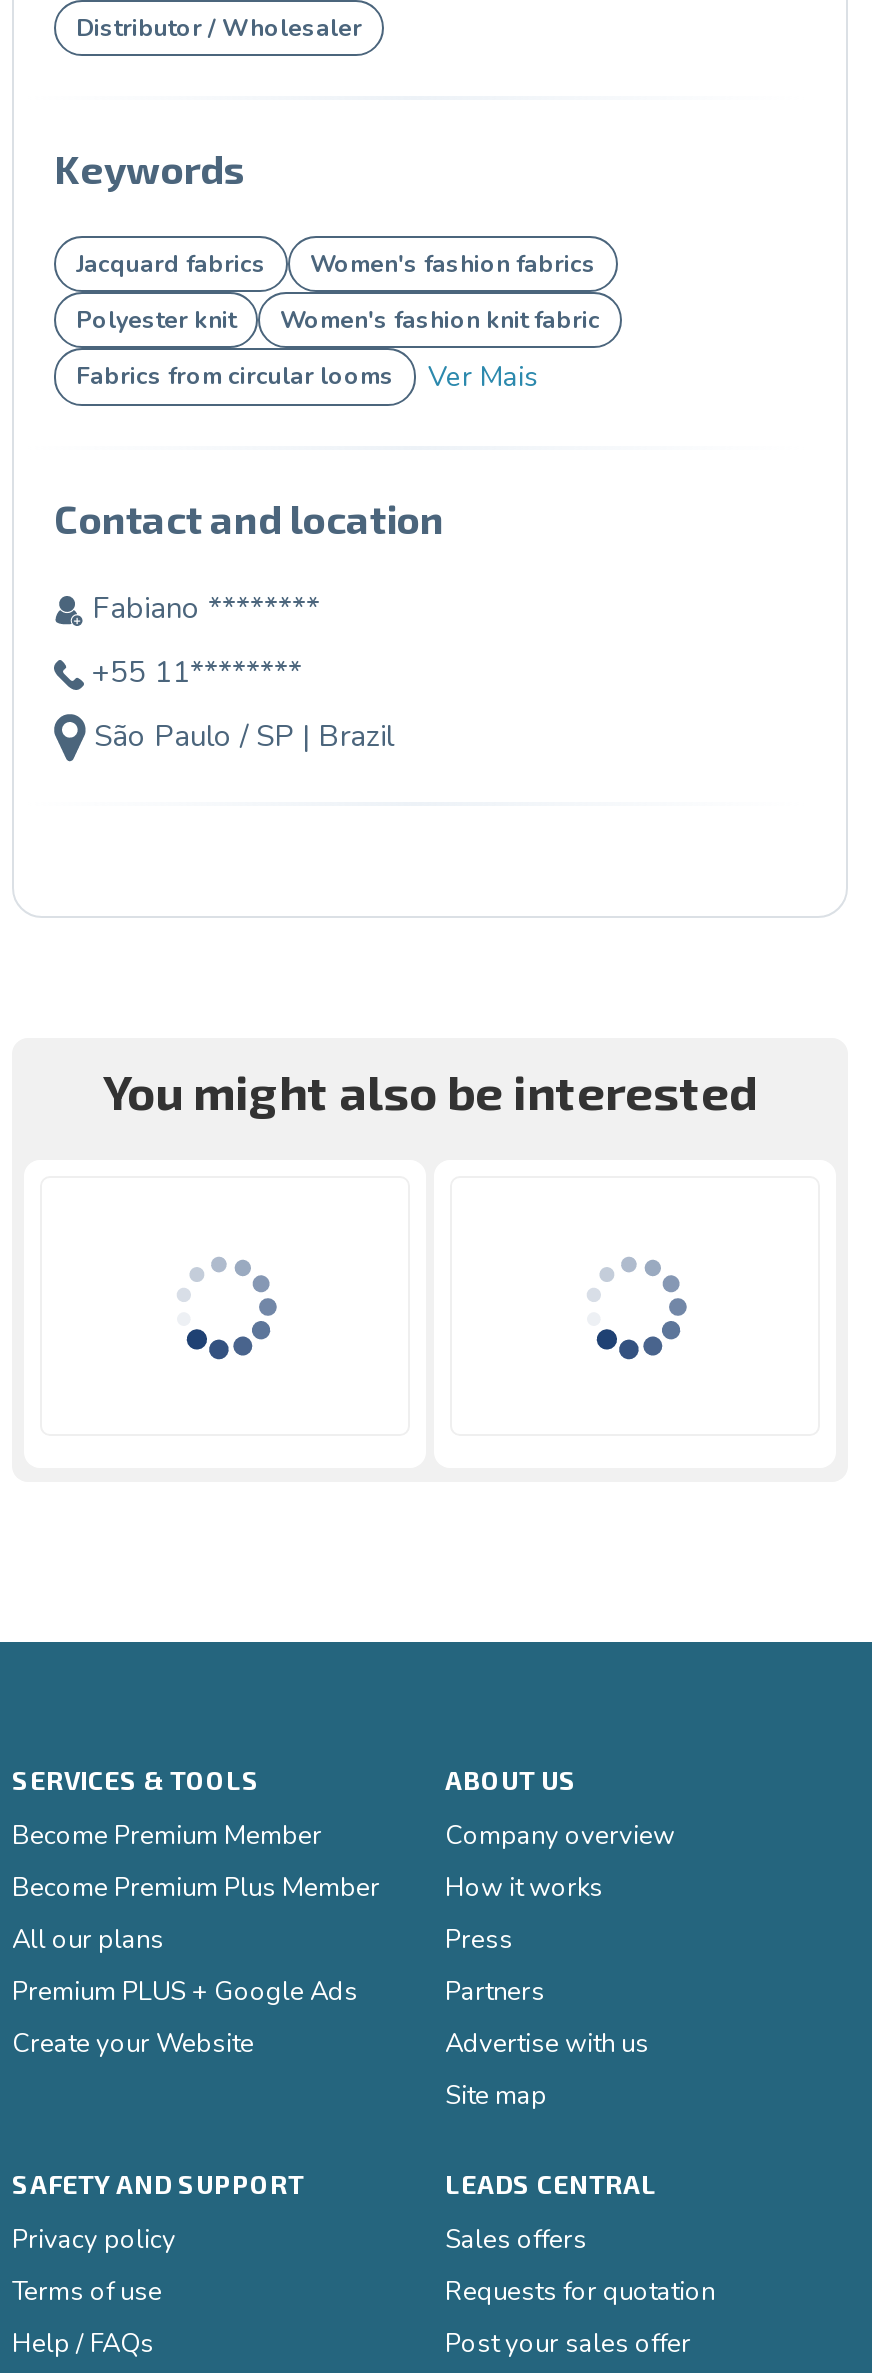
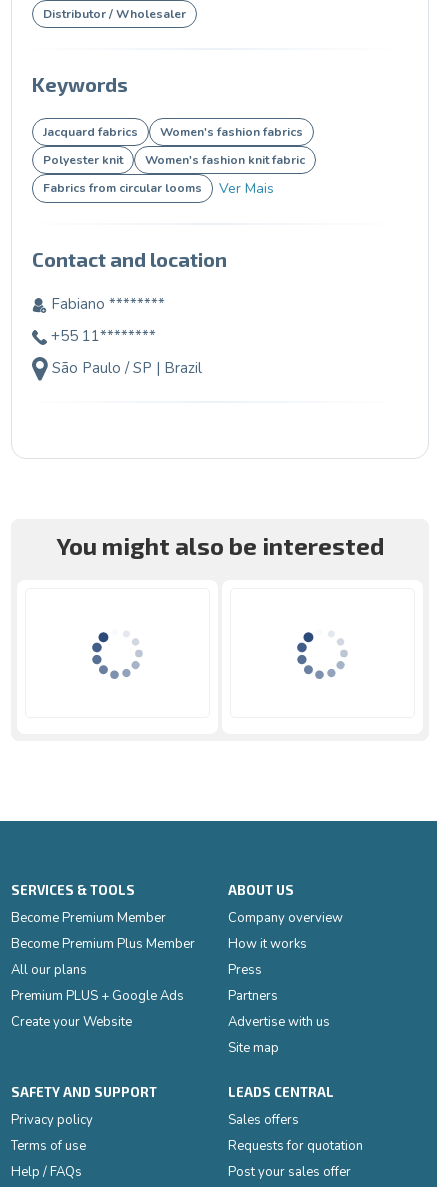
[174,1256,276,1358] [image] -> [91,629,142,678] [image]
[584,1256,686,1358] [image] -> [296,629,347,678] [image]

